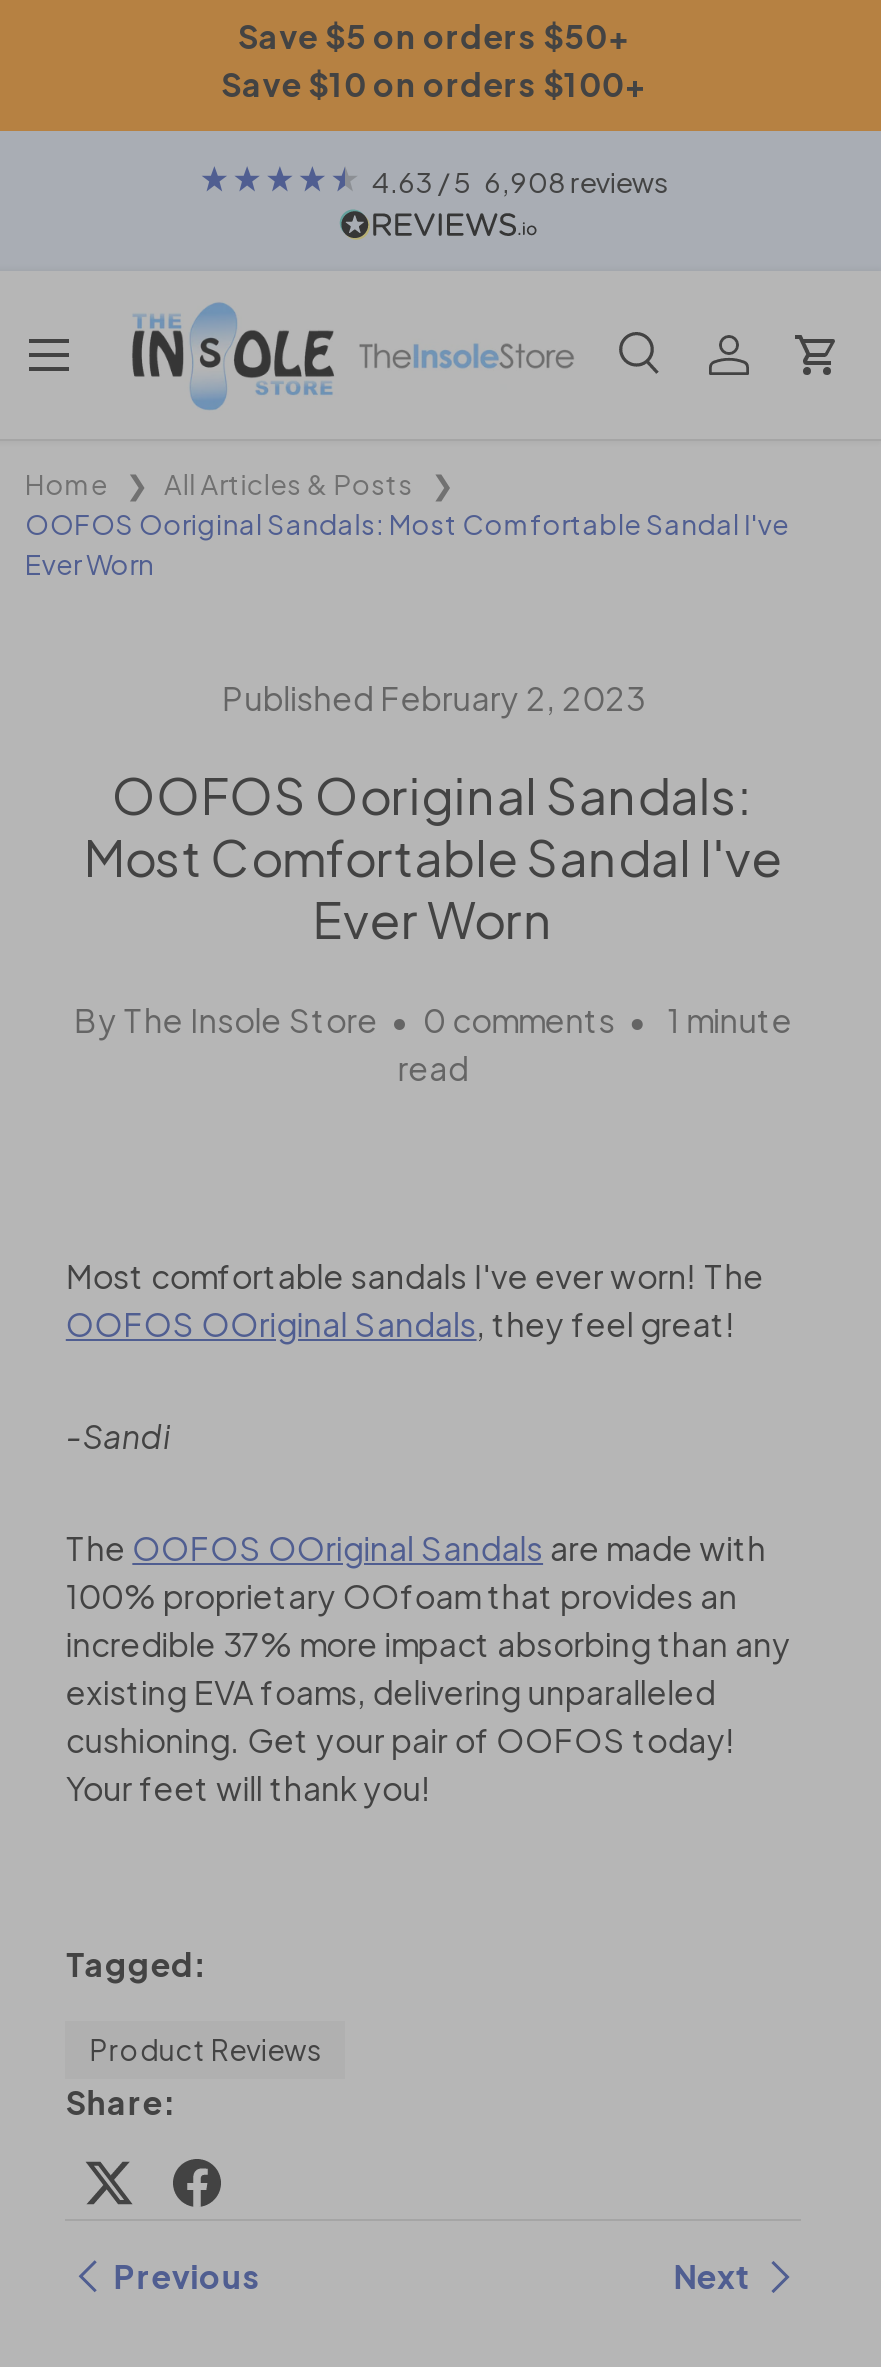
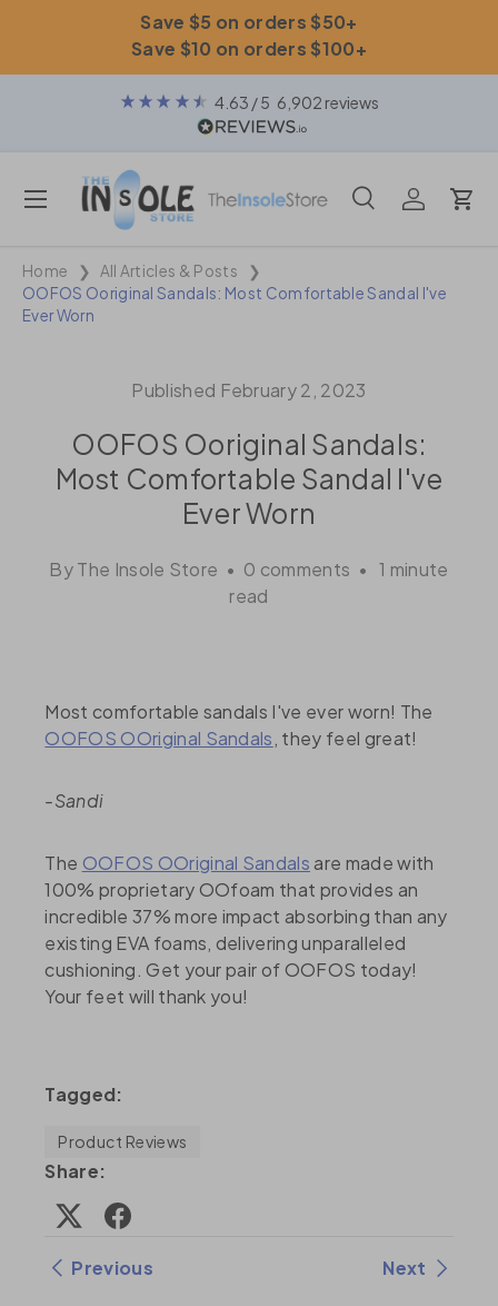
[372,163,668,199] 4.63 / 5 6,908 reviews -> [215,92,379,112] 4.63 / 5 6,902 reviews

